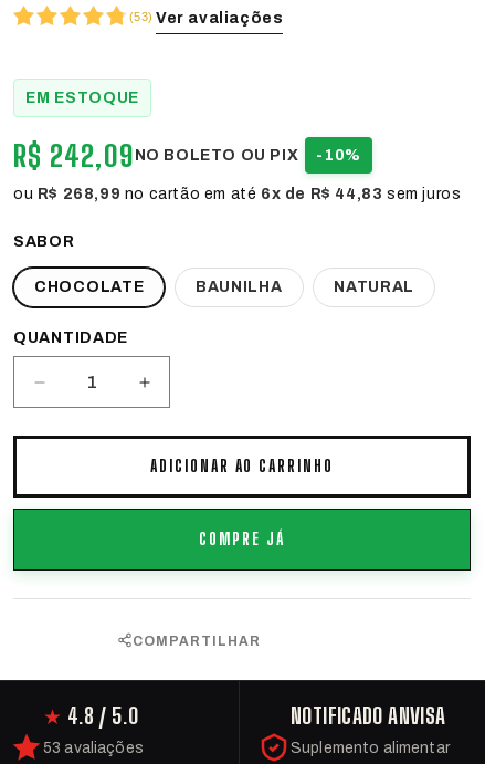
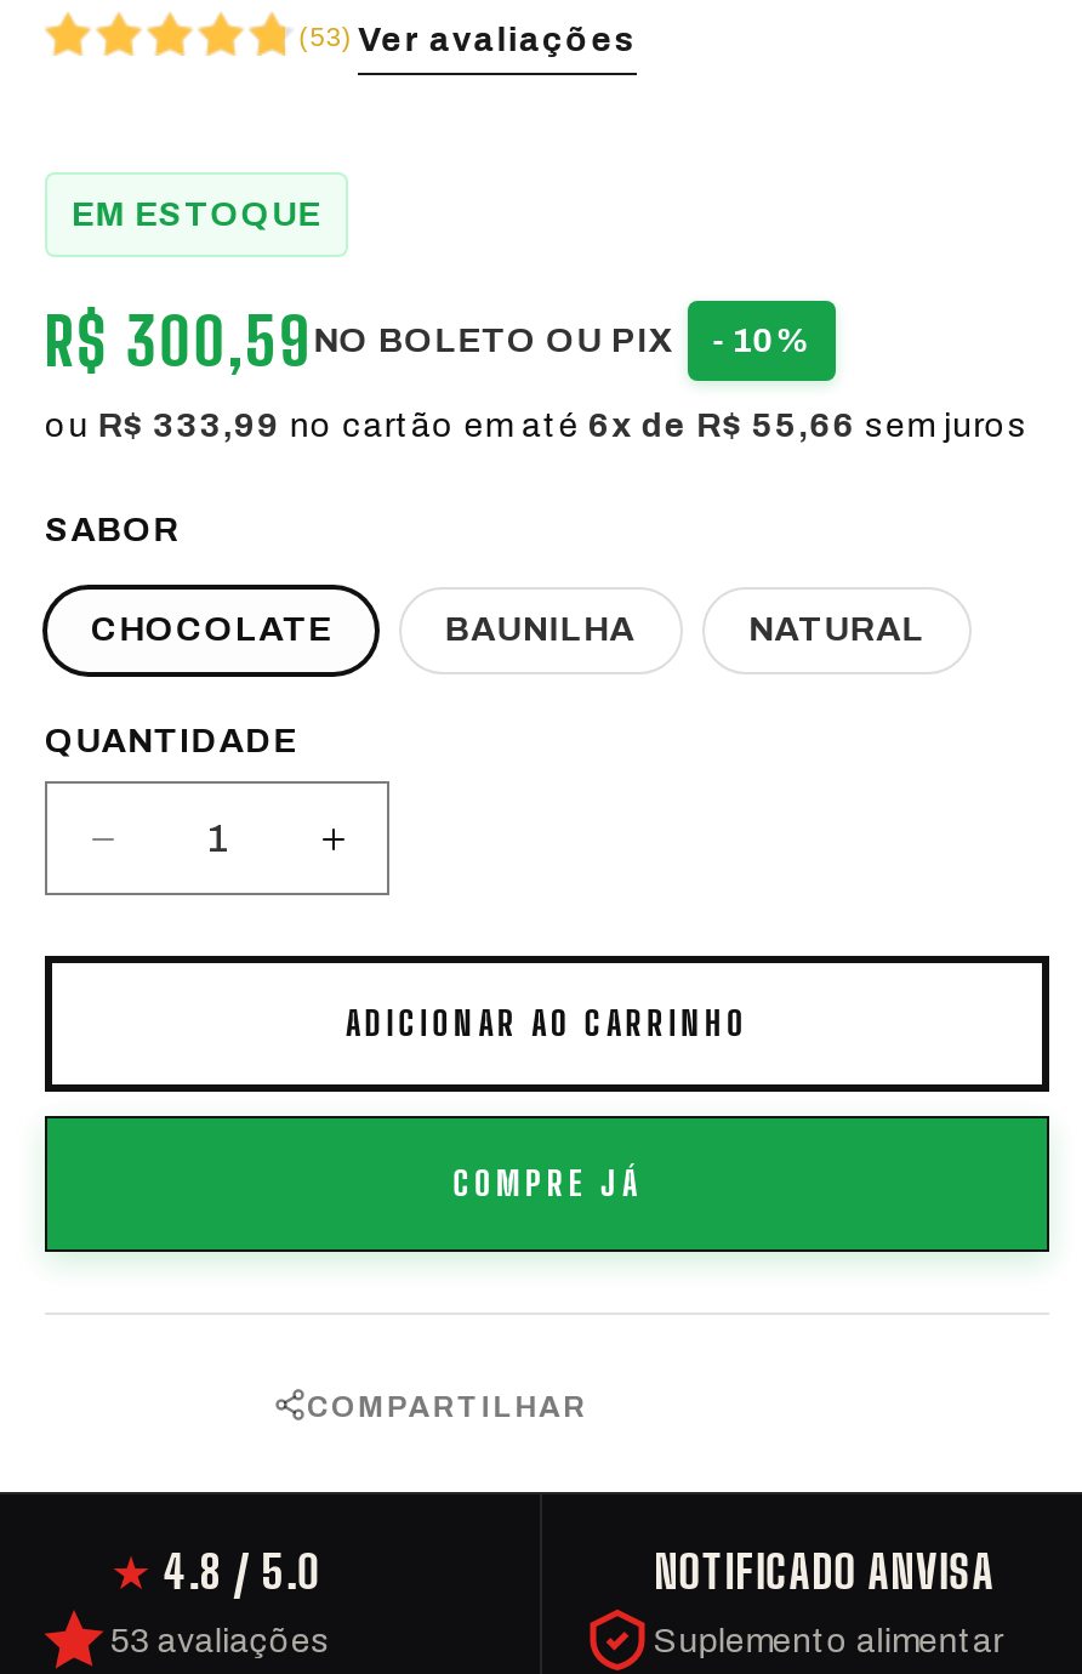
[13,138,299,173] R$ 242,09NO BOLETO OU PIX -> [45,302,674,380] R$ 300,59NO BOLETO OU PIX
[13,186,461,202] ou R$ 268,99 no cartão em até 6x de R$ 44,83 sem juros -> [45,408,1028,444] ou R$ 333,99 no cartão em até 6x de R$ 55,66 sem juros

